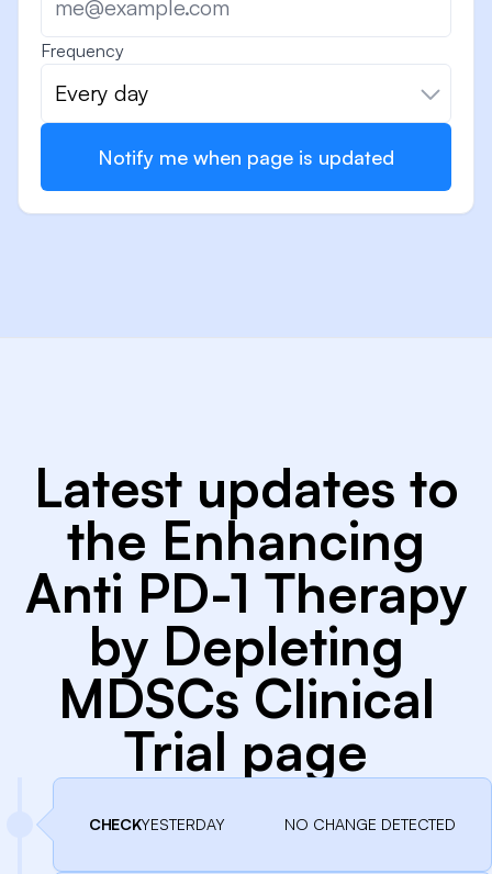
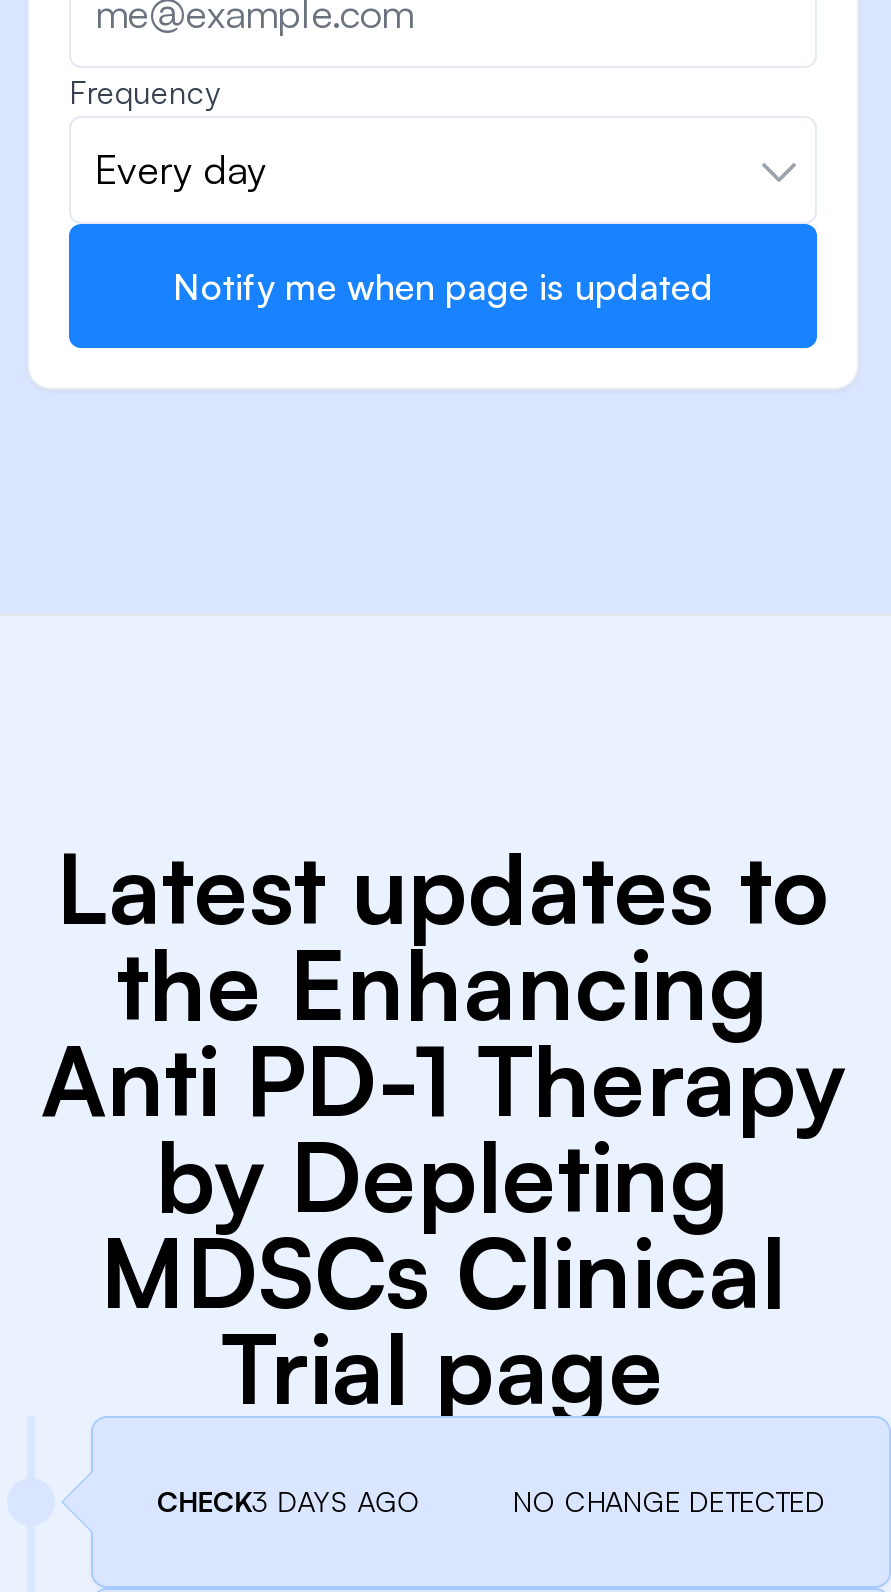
[89,815,225,833] CHECKYESTERDAY -> [157,1484,421,1518] CHECK3 DAYS AGO

